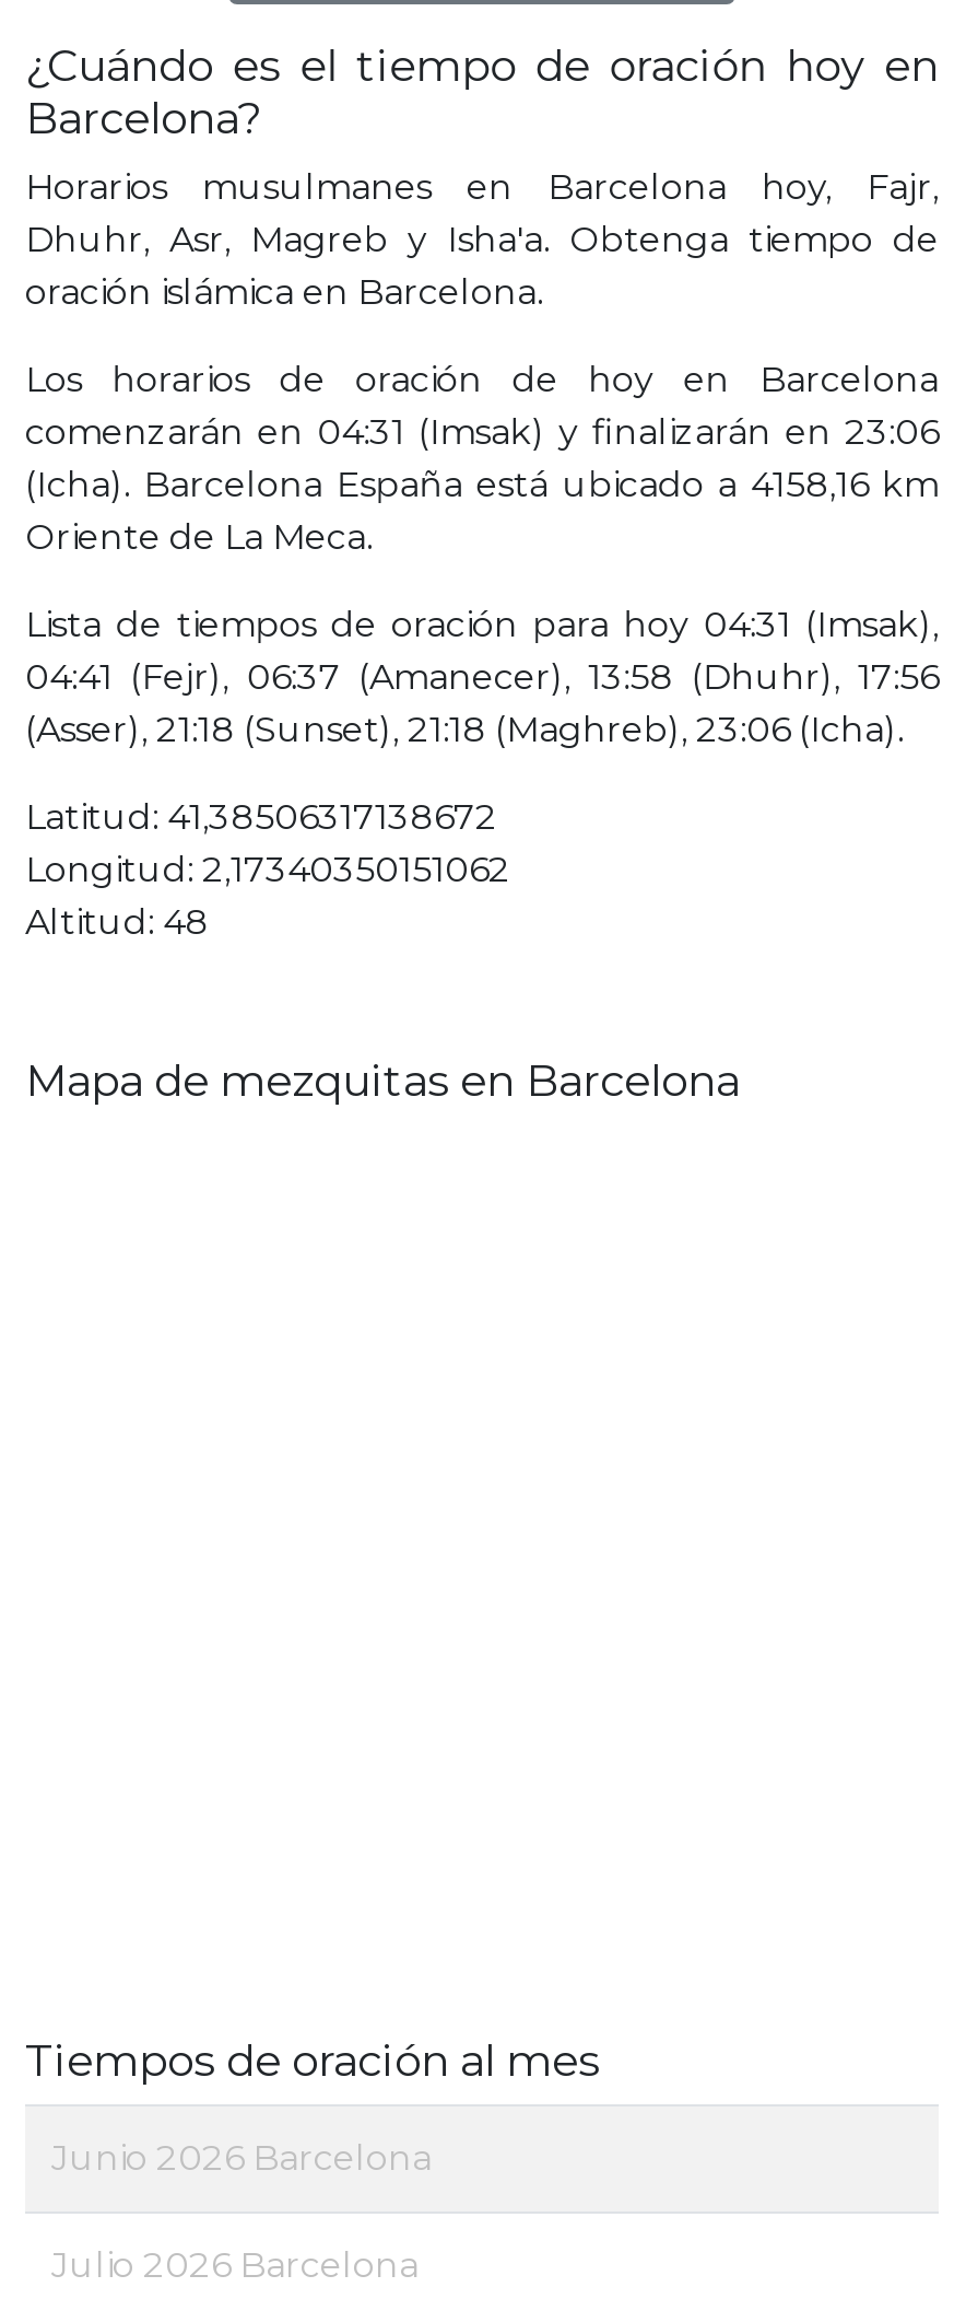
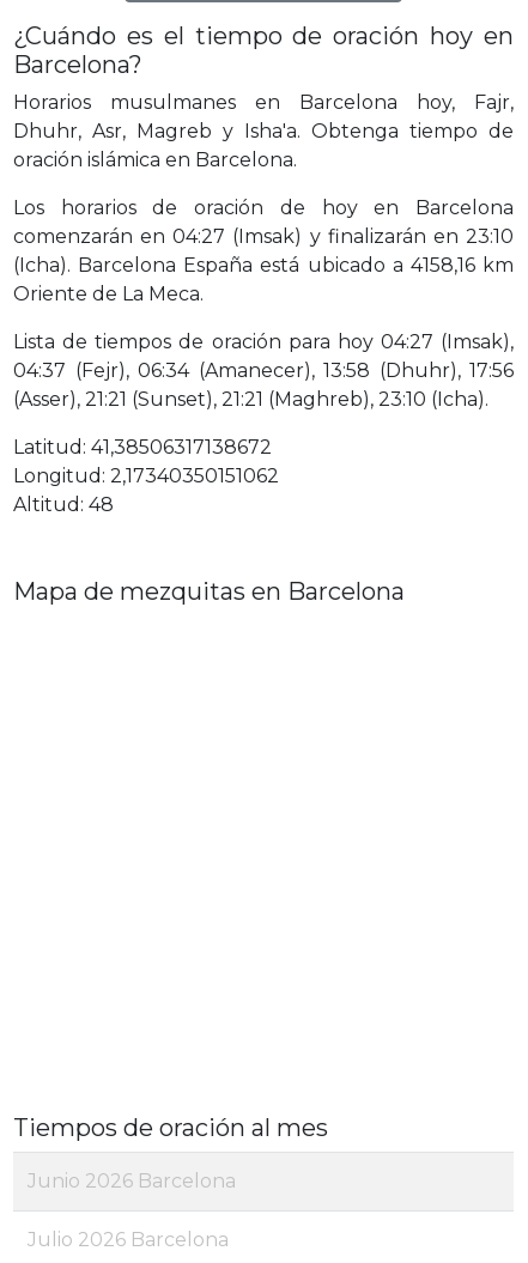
[25,411,939,453] comenzarán en 04:31 (Imsak) y finalizarán en 23:06 -> [13,225,514,248] comenzarán en 04:27 (Imsak) y finalizarán en 23:10
[25,604,939,646] Lista de tiempos de oración para hoy 04:31 (Imsak), -> [13,331,514,353] Lista de tiempos de oración para hoy 04:27 (Imsak),
[25,656,939,698] 04:41 (Fejr), 06:37 (Amanecer), 13:58 (Dhuhr), 17:56 -> [13,359,514,382] 04:37 (Fejr), 06:34 (Amanecer), 13:58 (Dhuhr), 17:56
[25,709,904,751] (Asser), 21:18 (Sunset), 21:18 (Maghreb), 23:06 (Icha). -> [13,388,488,411] (Asser), 21:21 (Sunset), 21:21 (Maghreb), 23:10 (Icha).

